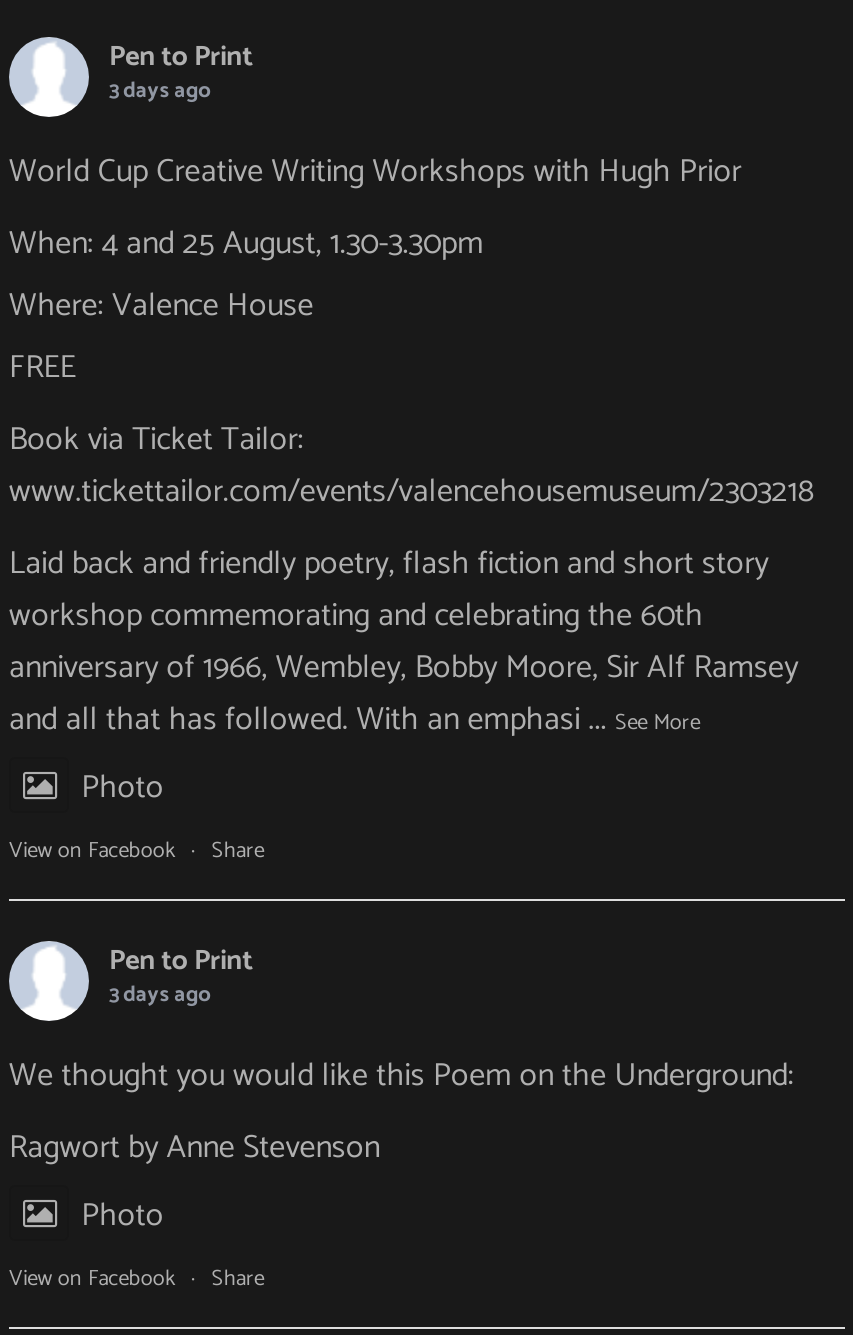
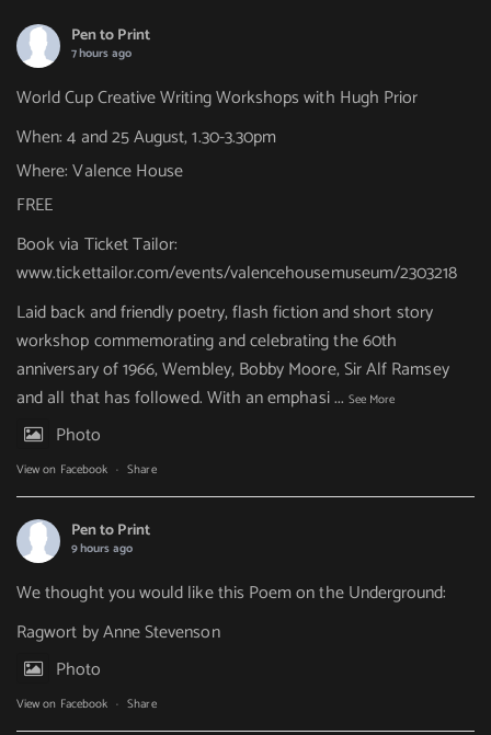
[109,72,210,108] 3 days ago -> [71,43,131,63] 7 hours ago
[109,976,210,1012] 3 days ago -> [71,538,132,558] 9 hours ago

